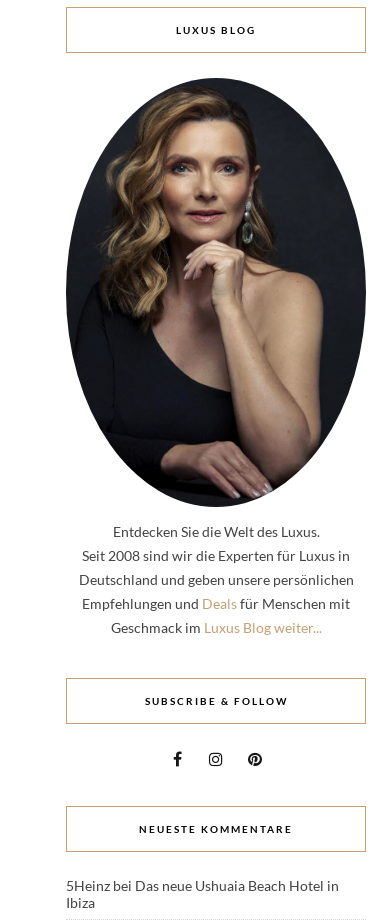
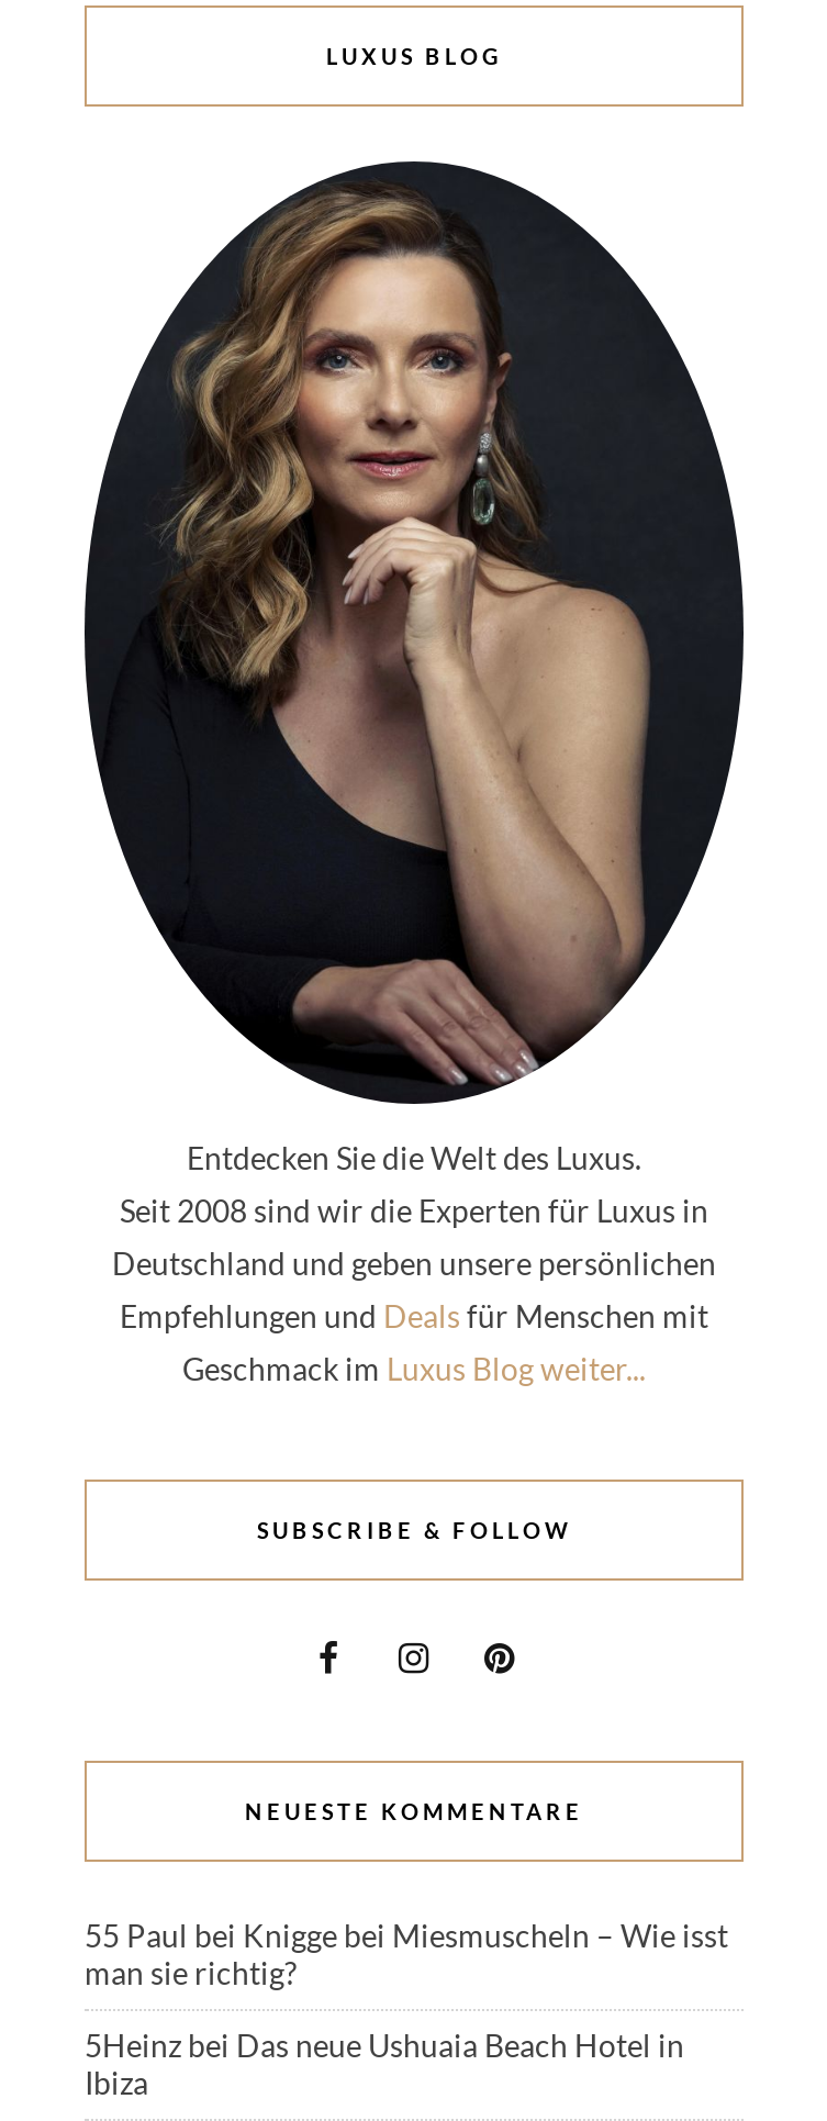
none -> [85,1916,728,1991] 55 Paul bei Knigge bei Miesmuscheln – Wie isst | man sie richtig?

